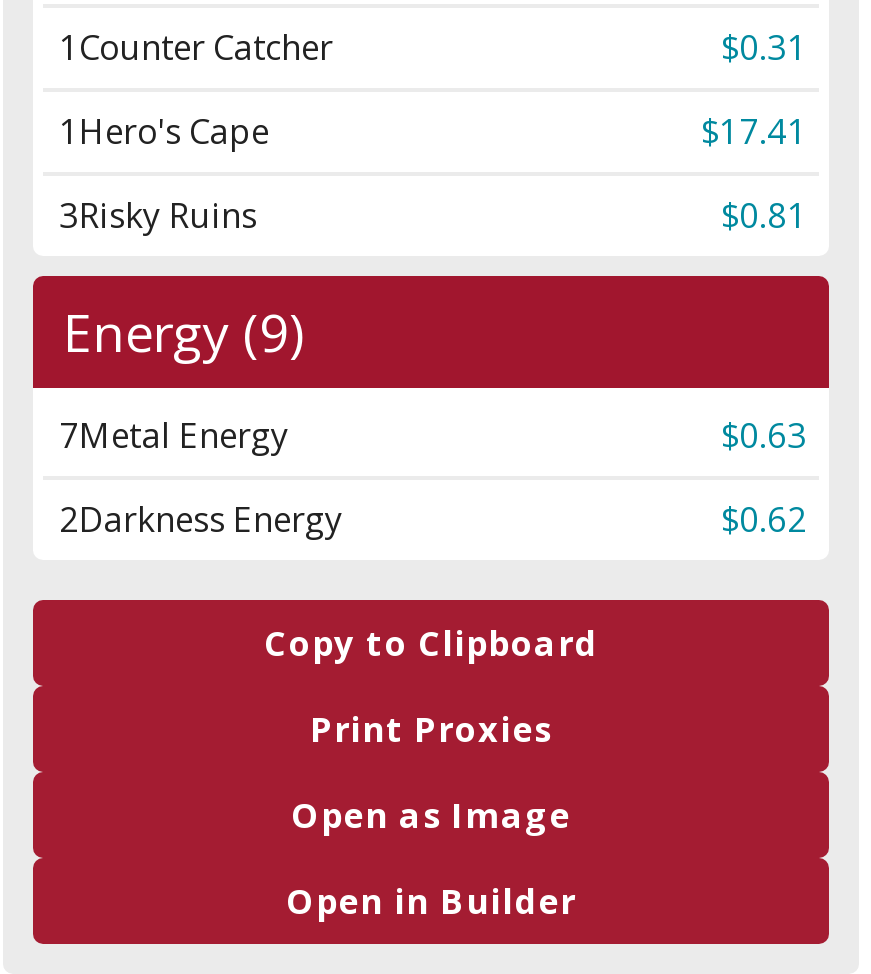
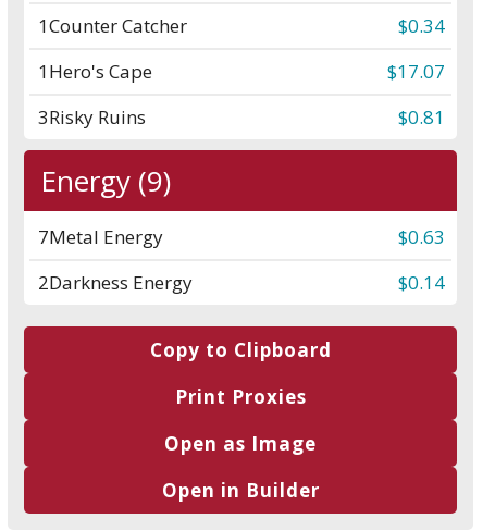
[721,24,807,70] $0.31 -> [398,13,445,38] $0.34
[701,108,807,154] $17.41 -> [387,59,445,84] $17.07
[721,496,807,542] $0.62 -> [398,270,445,295] $0.14

